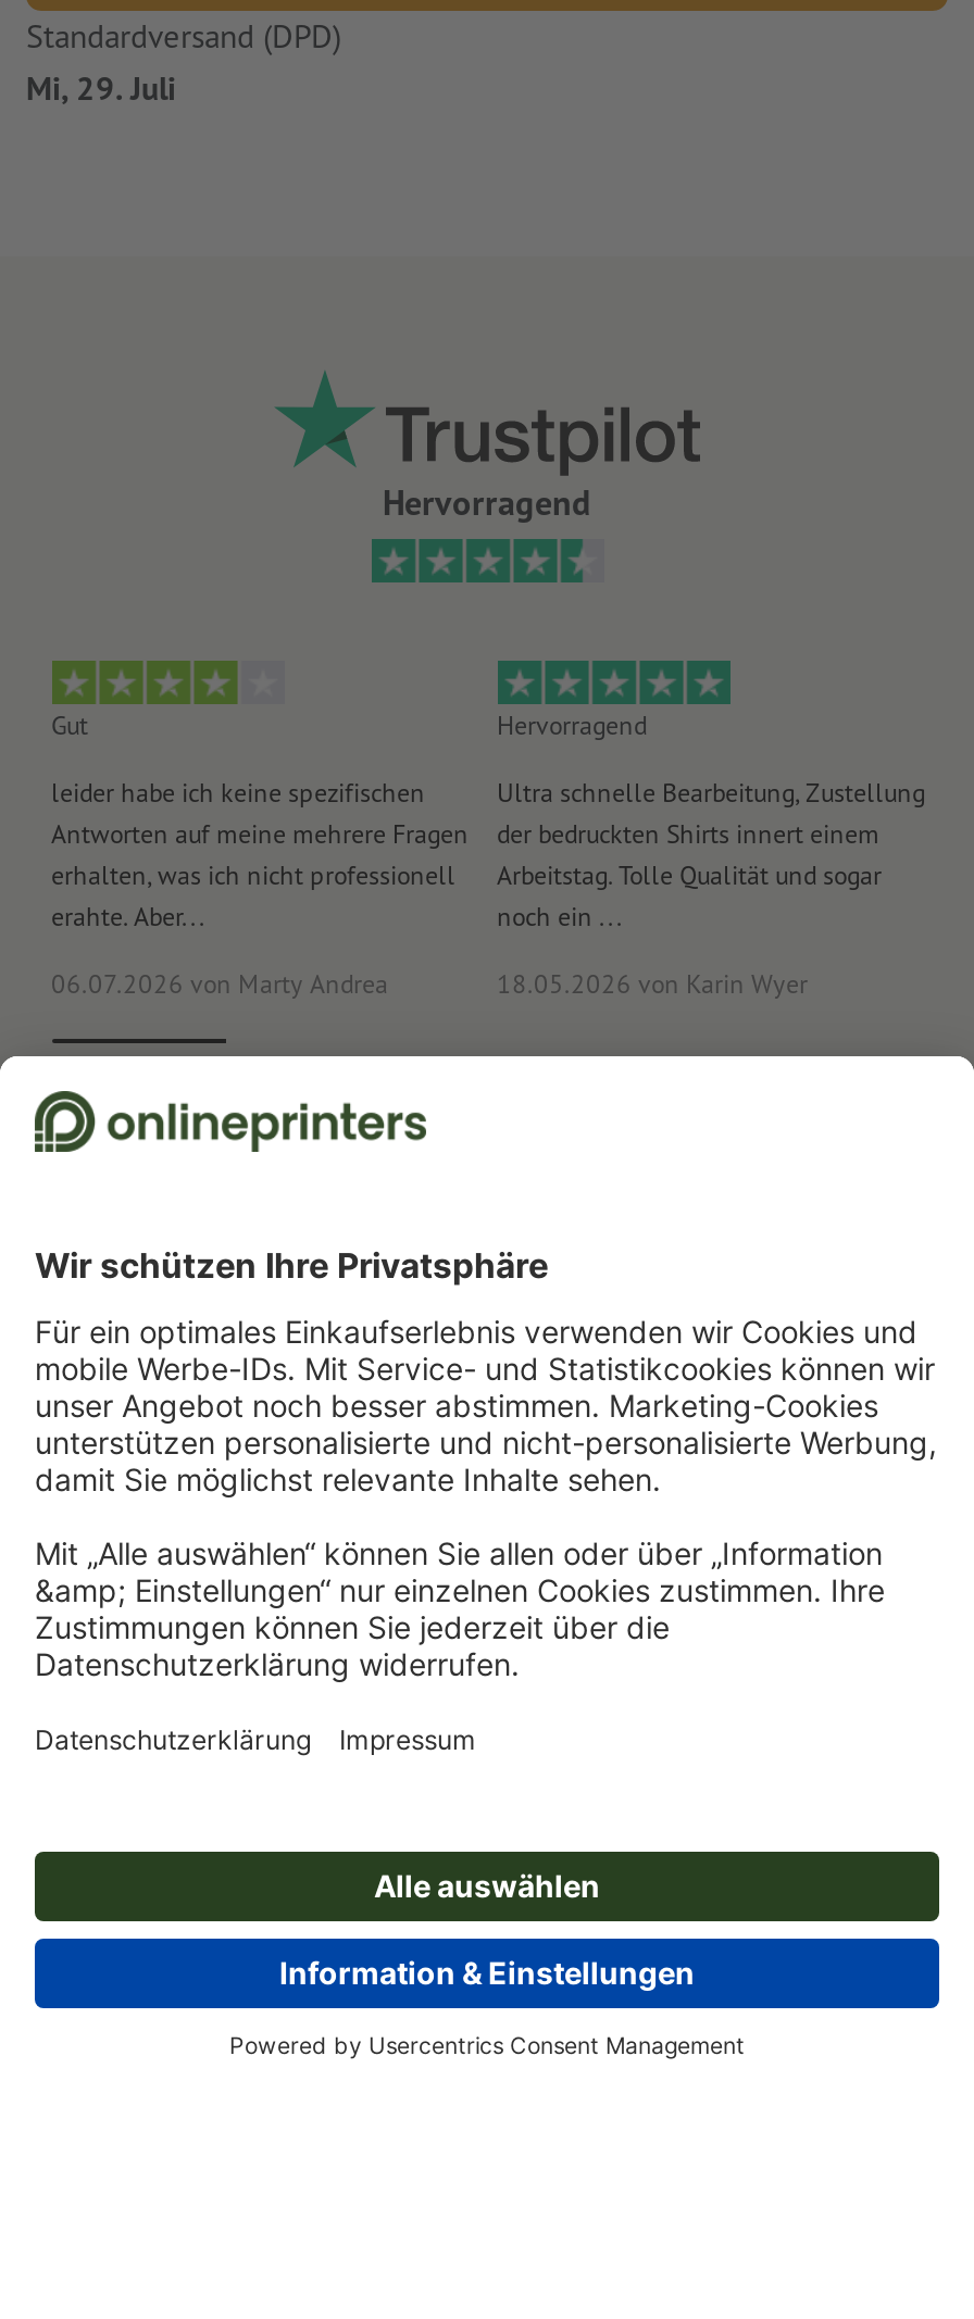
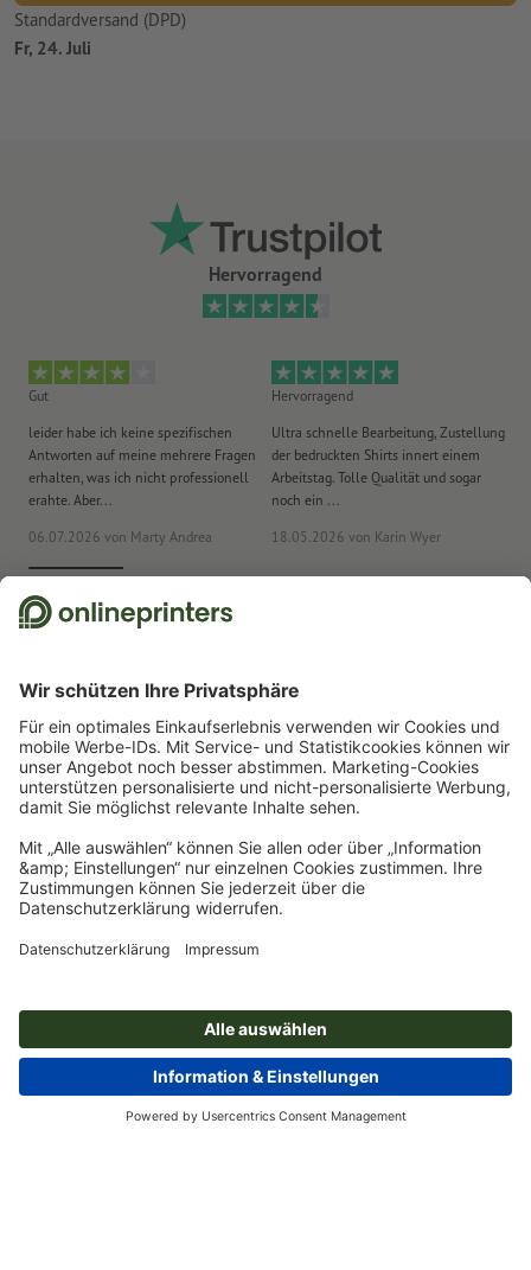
[26,68,176,110] Mi, 29. Juli -> [14,37,91,60] Fr, 24. Juli

